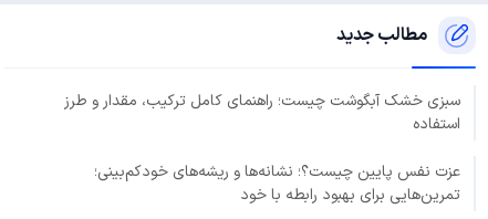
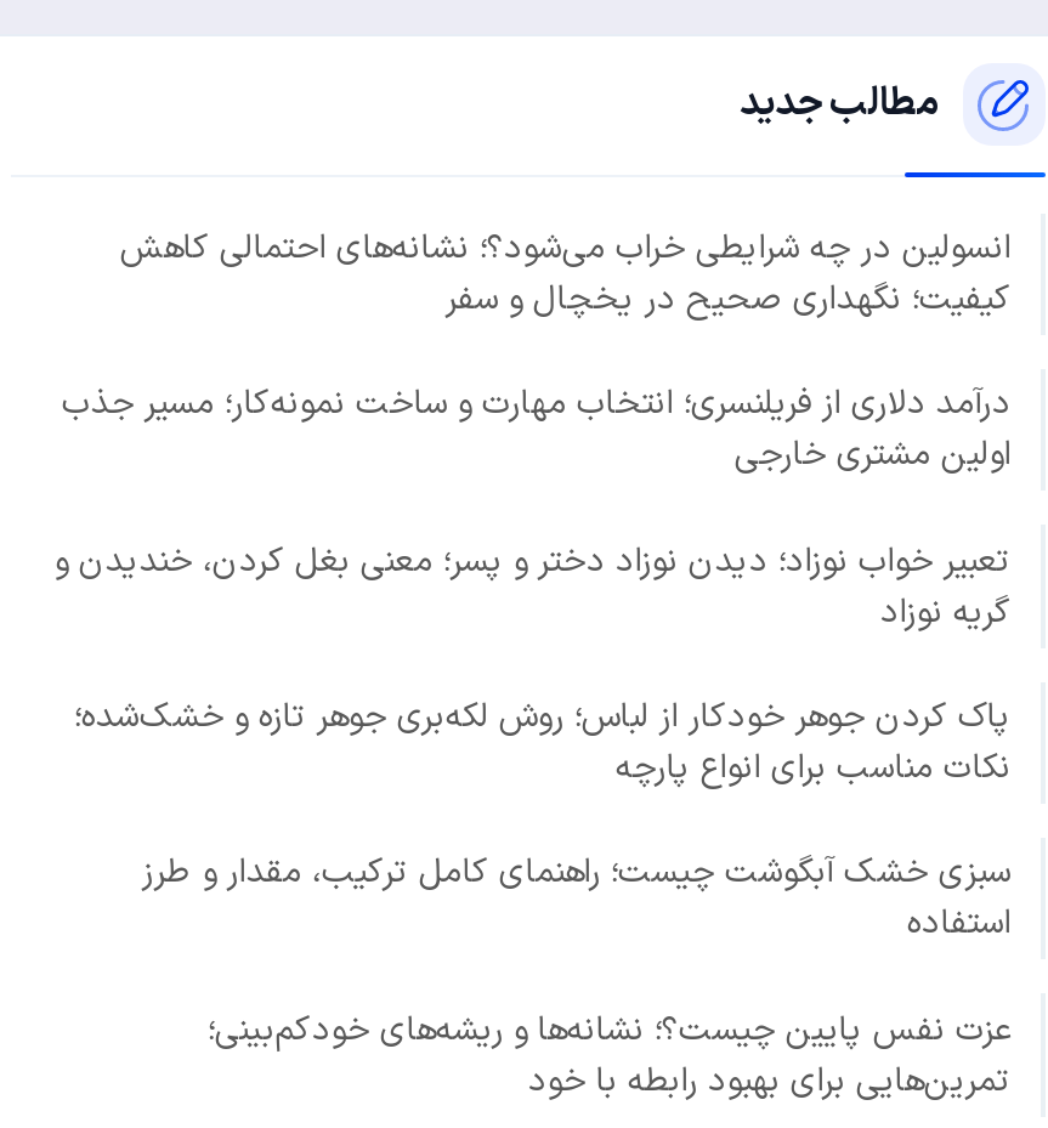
none -> [54,223,1011,794] انسولین در چه شرایطی خراب می‌شود؟؛ نشانه‌های احتمالی کاهش | کیفیت؛ نگهداری صحیح در یخچال و سفر | درآمد دلاری از فریلنسری؛ انتخاب مهارت و ساخت نمونه‌کار؛ مسیر جذب | اولین مشتری خارجی | تعبیر خواب نوزاد؛ دیدن نوزاد دختر و پسر؛ معنی بغل کردن، خندیدن و | گریه نوزاد | پاک کردن جوهر خودکار از لباس؛ روش لکه‌بری جوهر تازه و خشک‌شده؛ | نکات مناسب برای انواع پارچه

